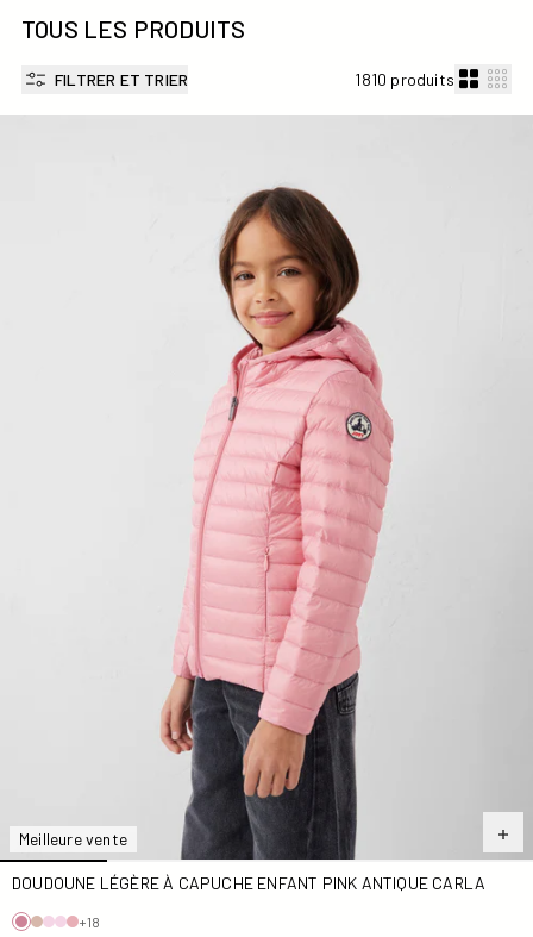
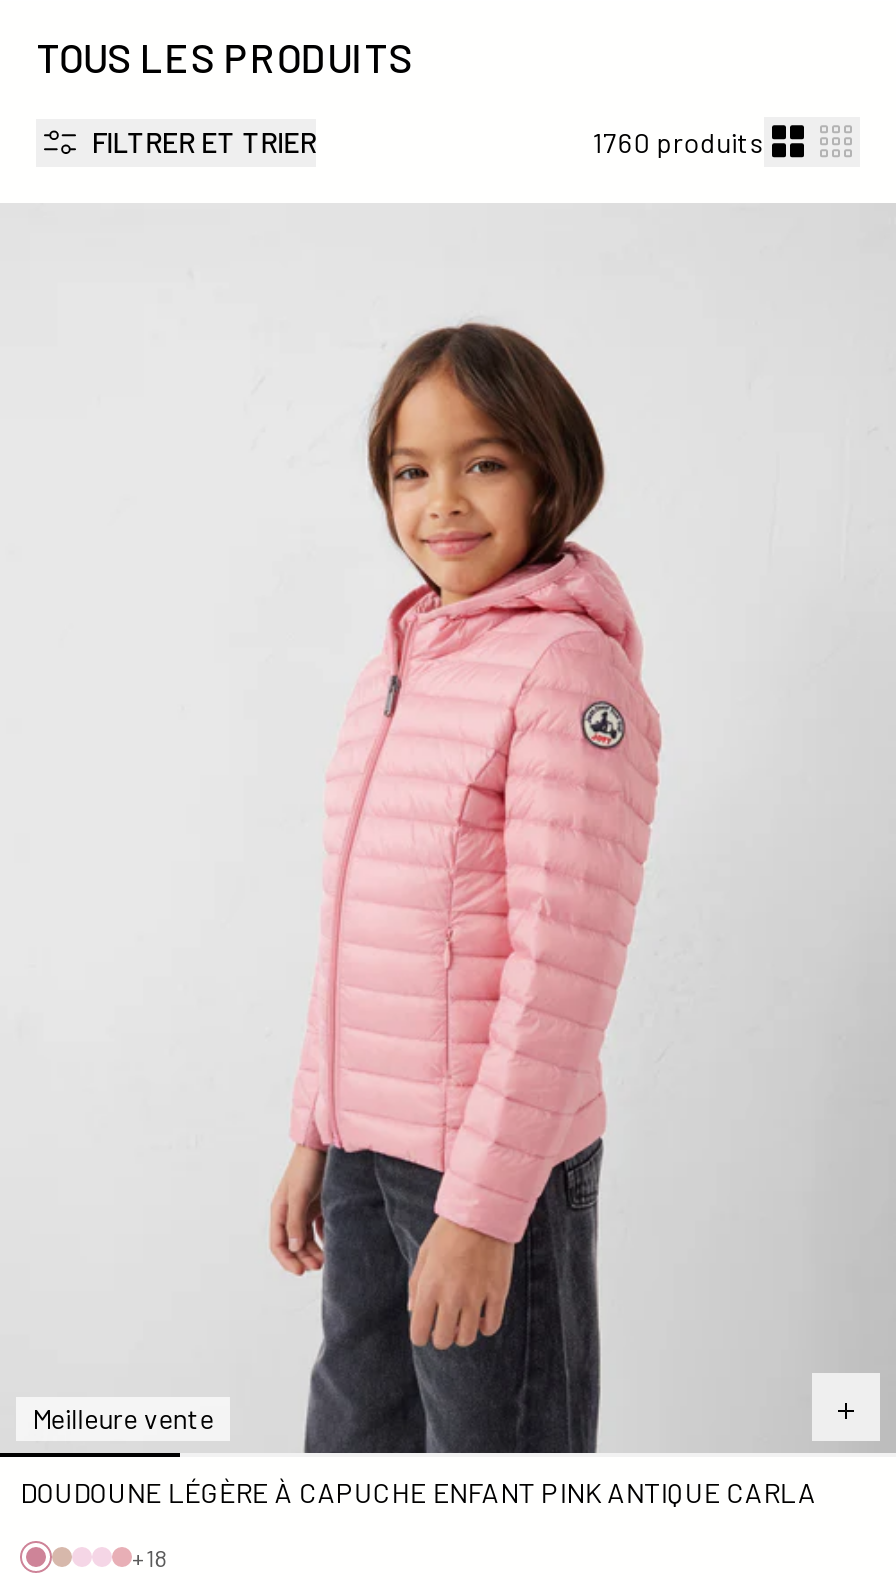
[355,68,454,89] 1810 produits -> [593,124,764,158] 1760 produits

